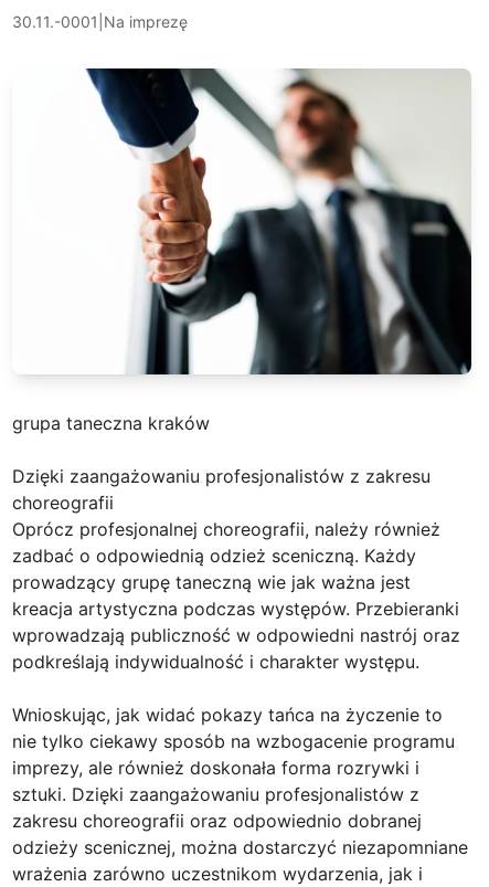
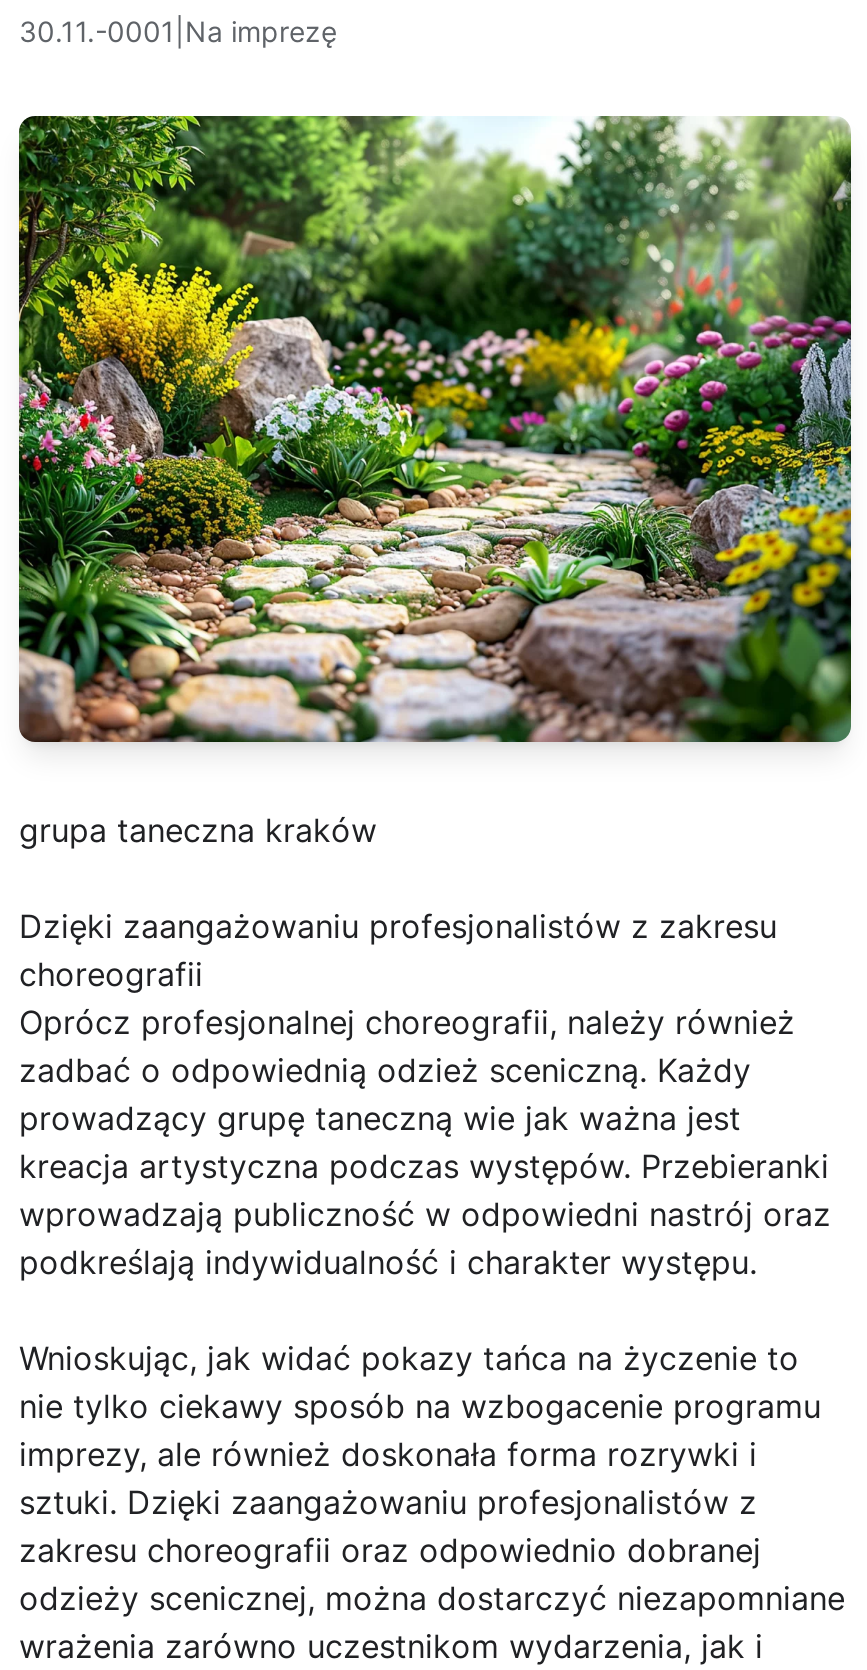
[12,67,471,376] [image] -> [17,114,853,744] [image]

